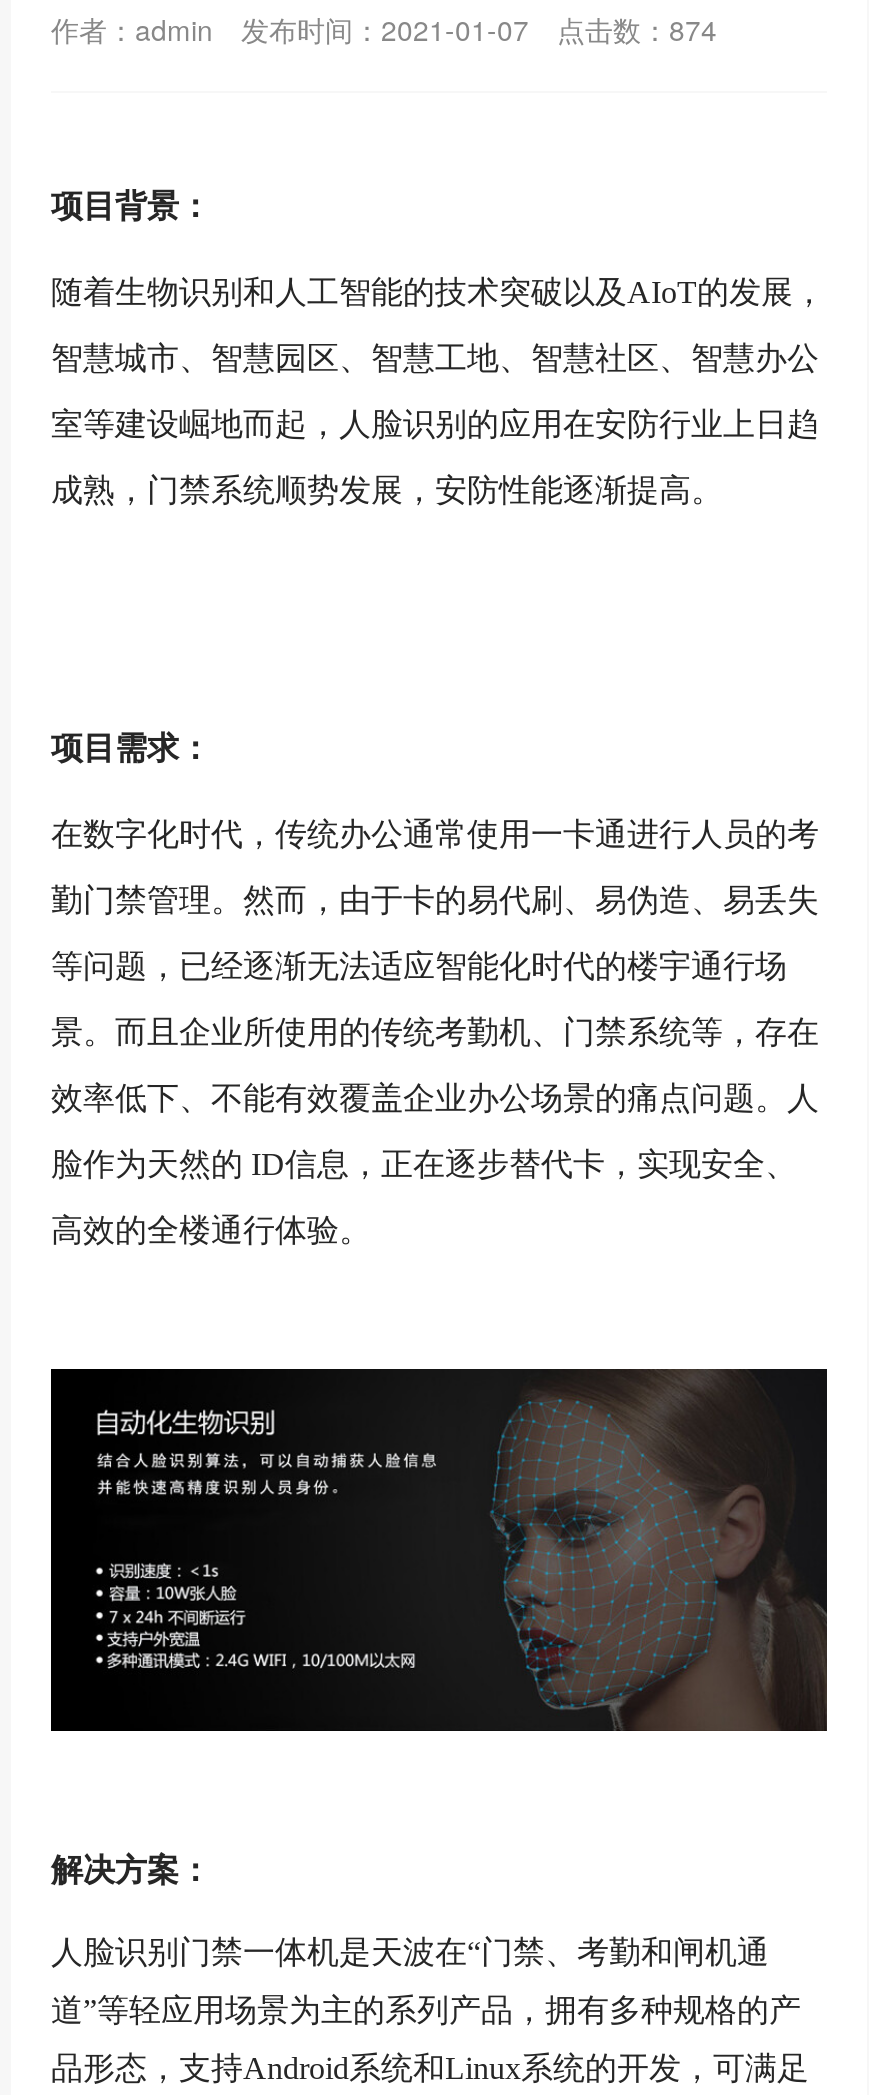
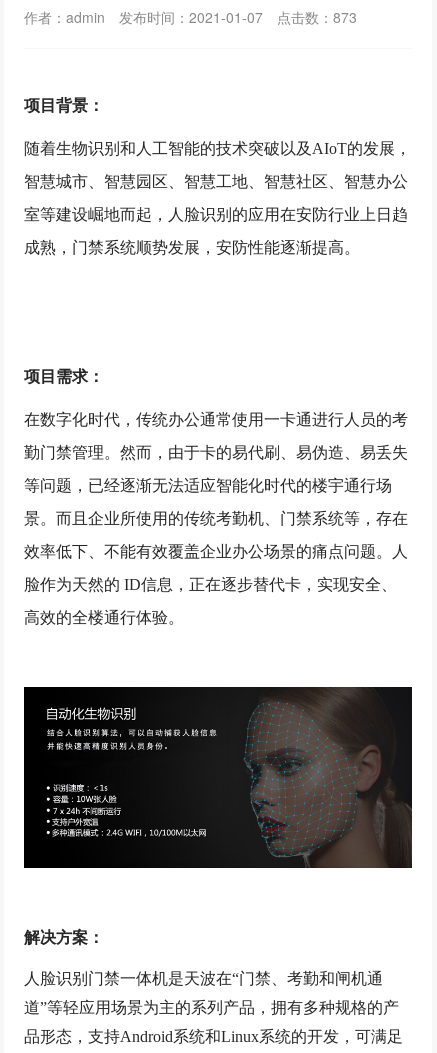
[51,9,717,49] 作者：admin 发布时间：2021-01-07 点击数：874 -> [24,7,357,27] 作者：admin 发布时间：2021-01-07 点击数：873

